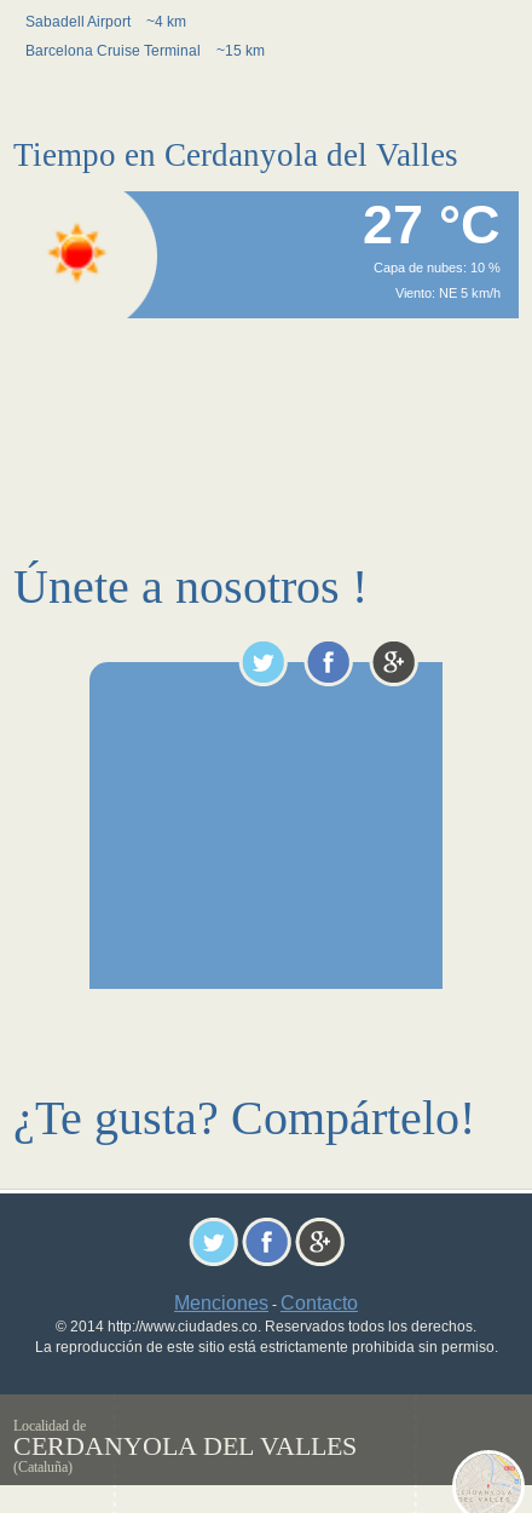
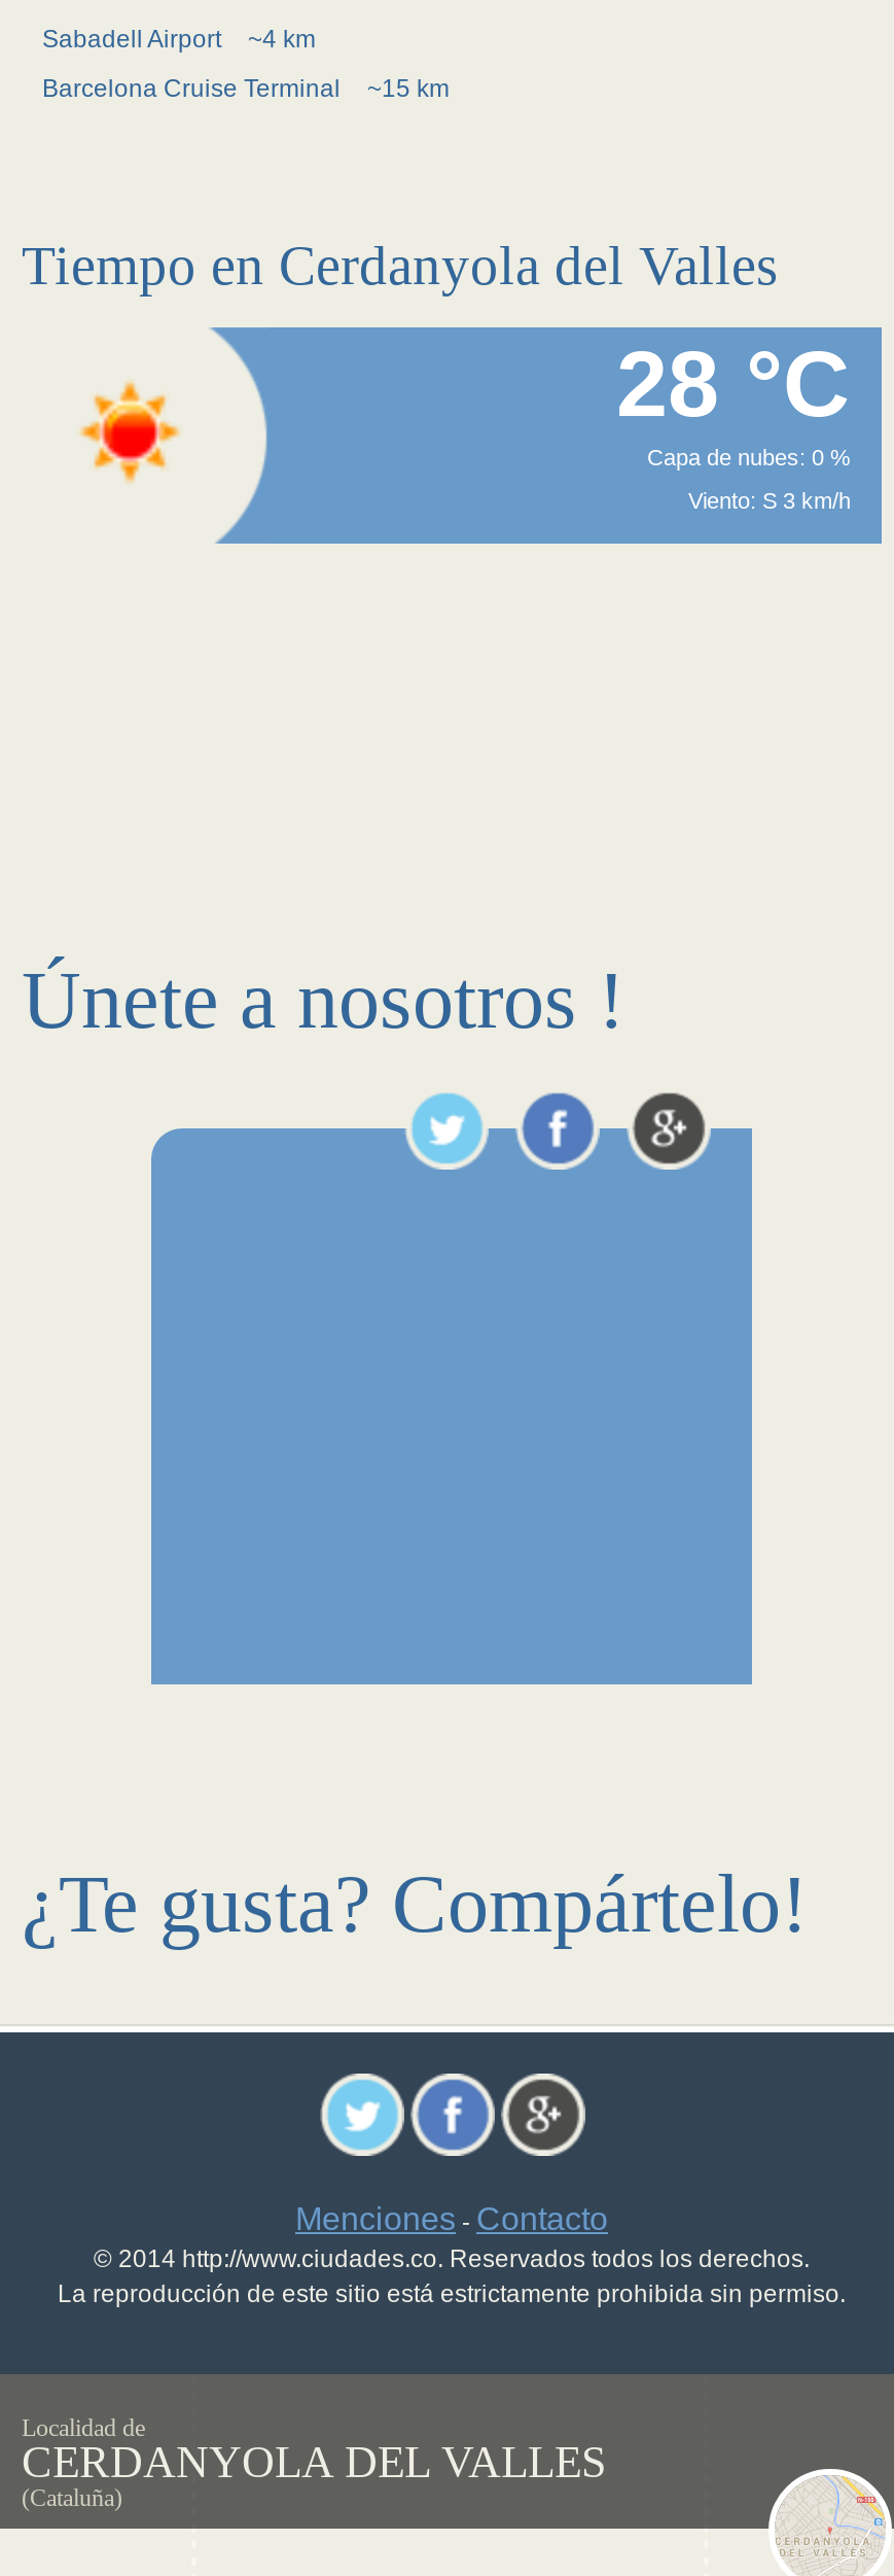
[363,194,501,255] 27 °C -> [616,332,851,437] 28 °C
[374,260,501,275] Capa de nubes: 10 % -> [647,445,851,469] Capa de nubes: 0 %
[395,286,501,300] Viento: NE 5 km/h -> [688,488,851,513] Viento: S 3 km/h

